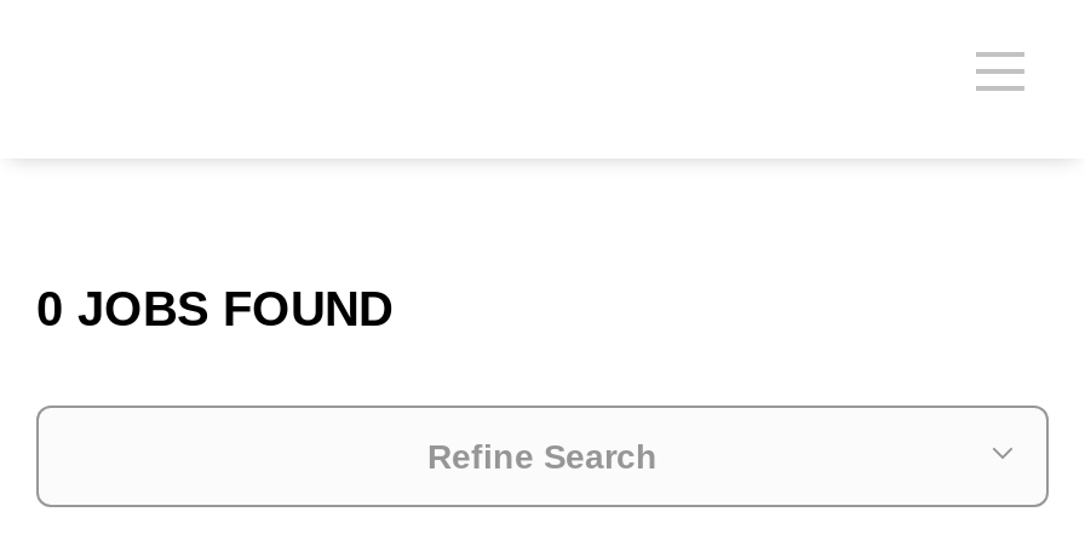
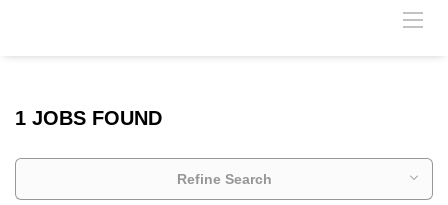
[36,282,392,335] 0 JOBS FOUND -> [15,107,162,129] 1 JOBS FOUND

